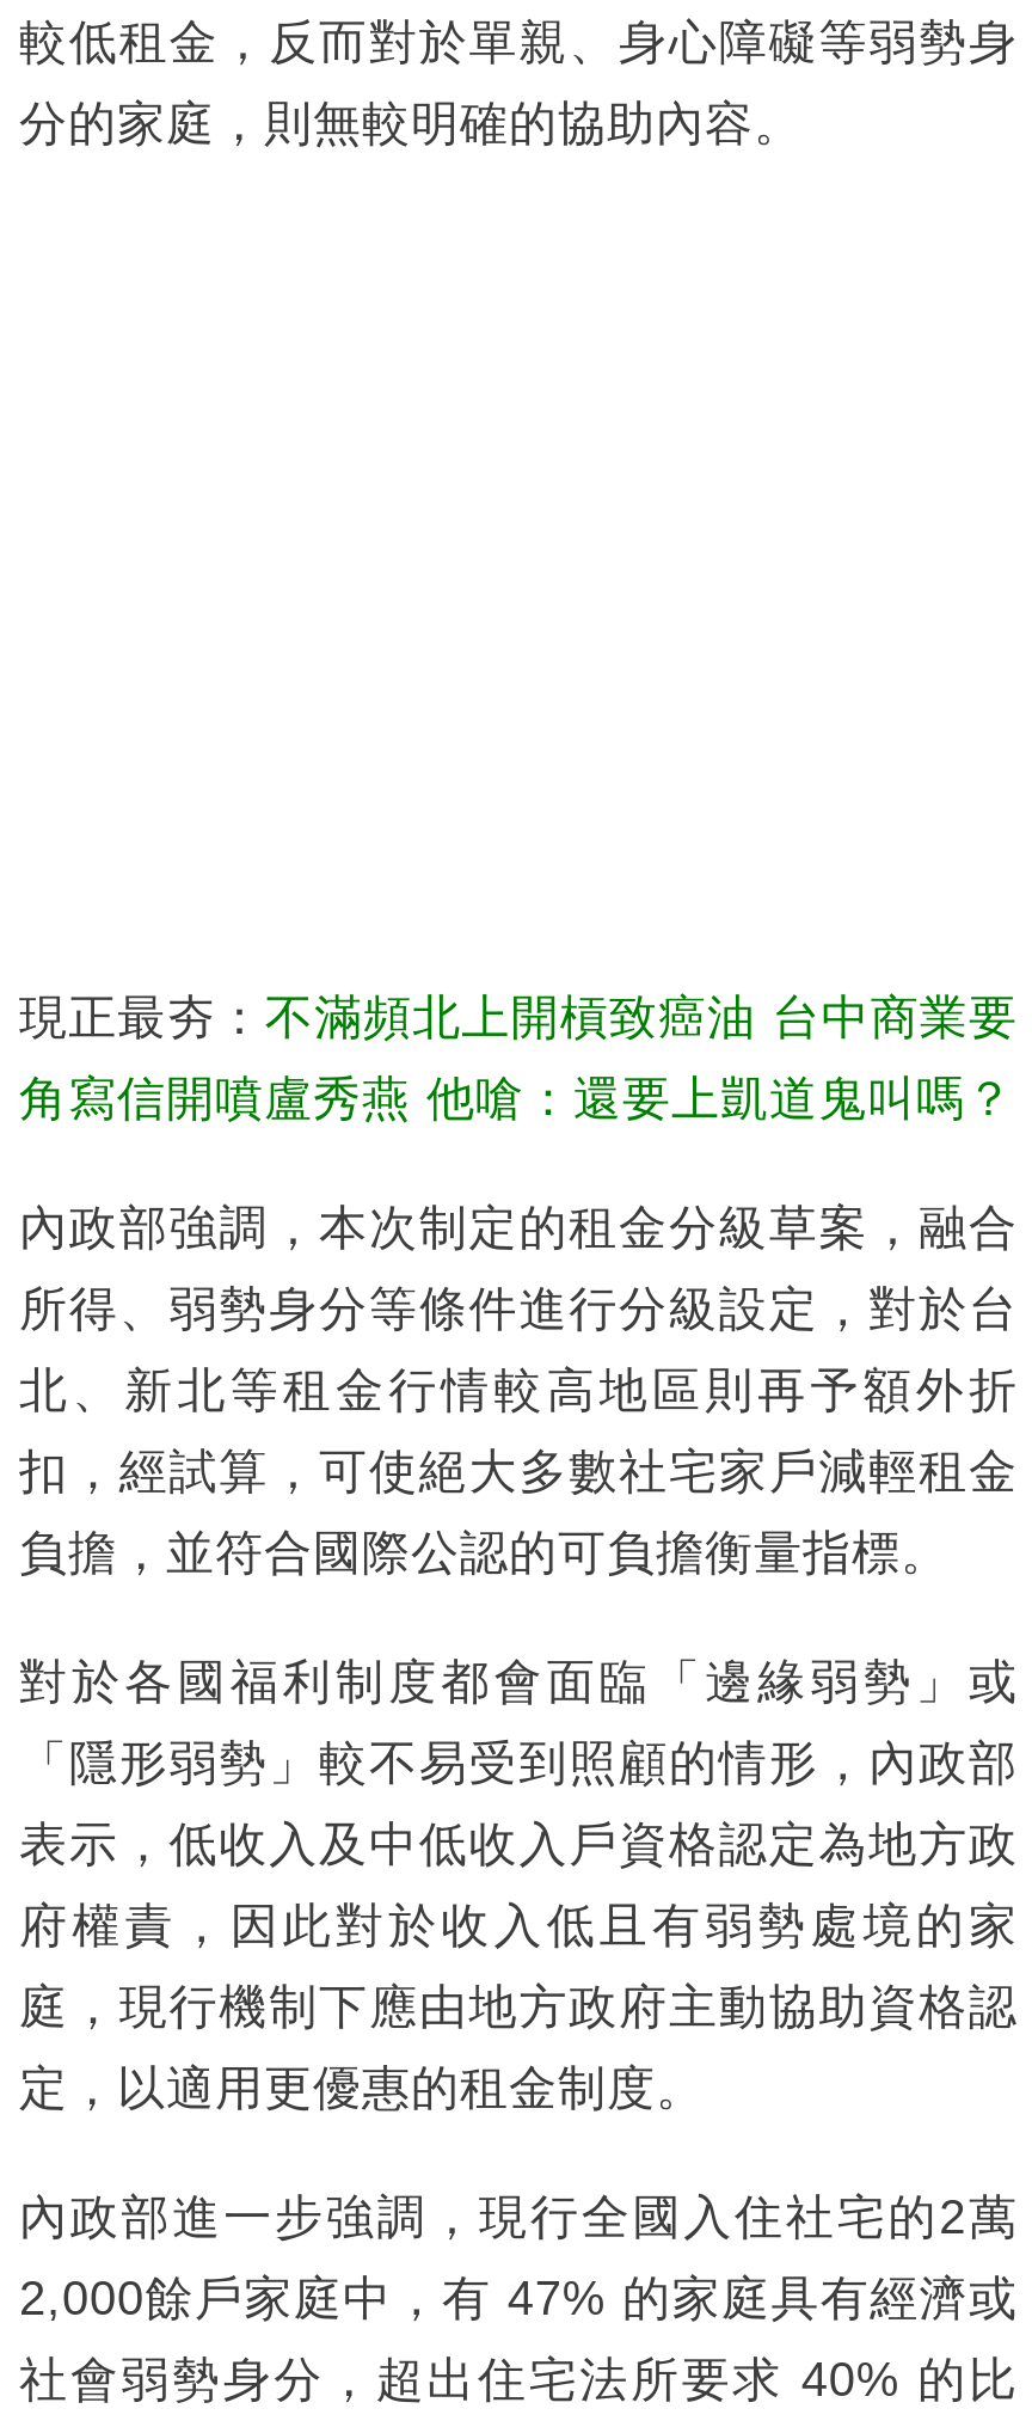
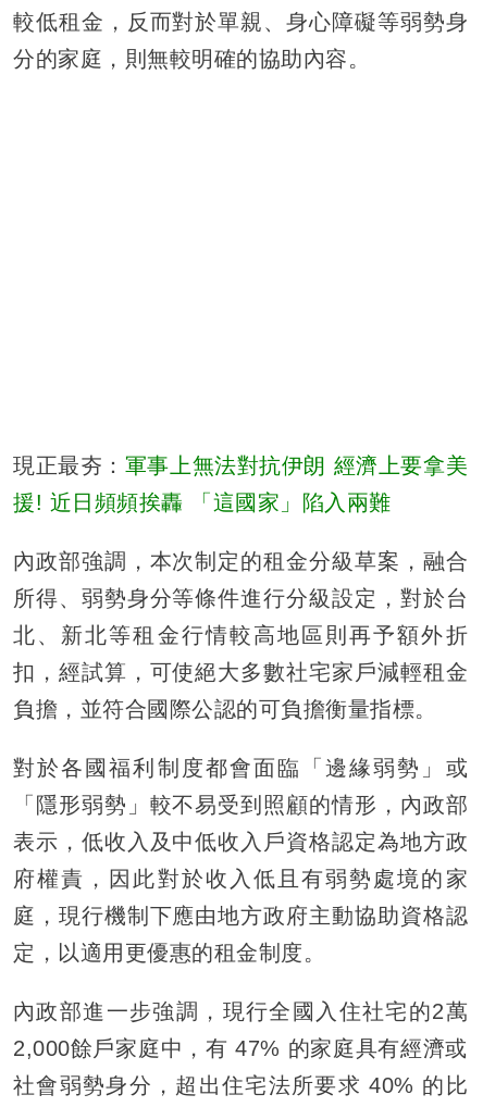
[19,990,1018,1042] 現正最夯：不滿頻北上開槓致癌油 台中商業要 -> [13,453,468,477] 現正最夯：軍事上無法對抗伊朗 經濟上要拿美
[19,1071,1014,1124] 角寫信開噴盧秀燕 他嗆：還要上凱道鬼叫嗎？ -> [13,490,391,514] 援! 近日頻頻挨轟 「這國家」陷入兩難

